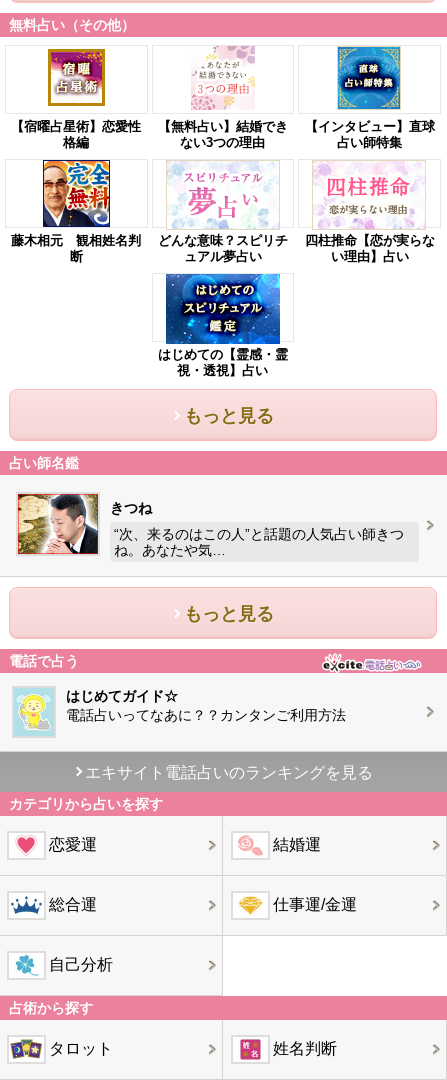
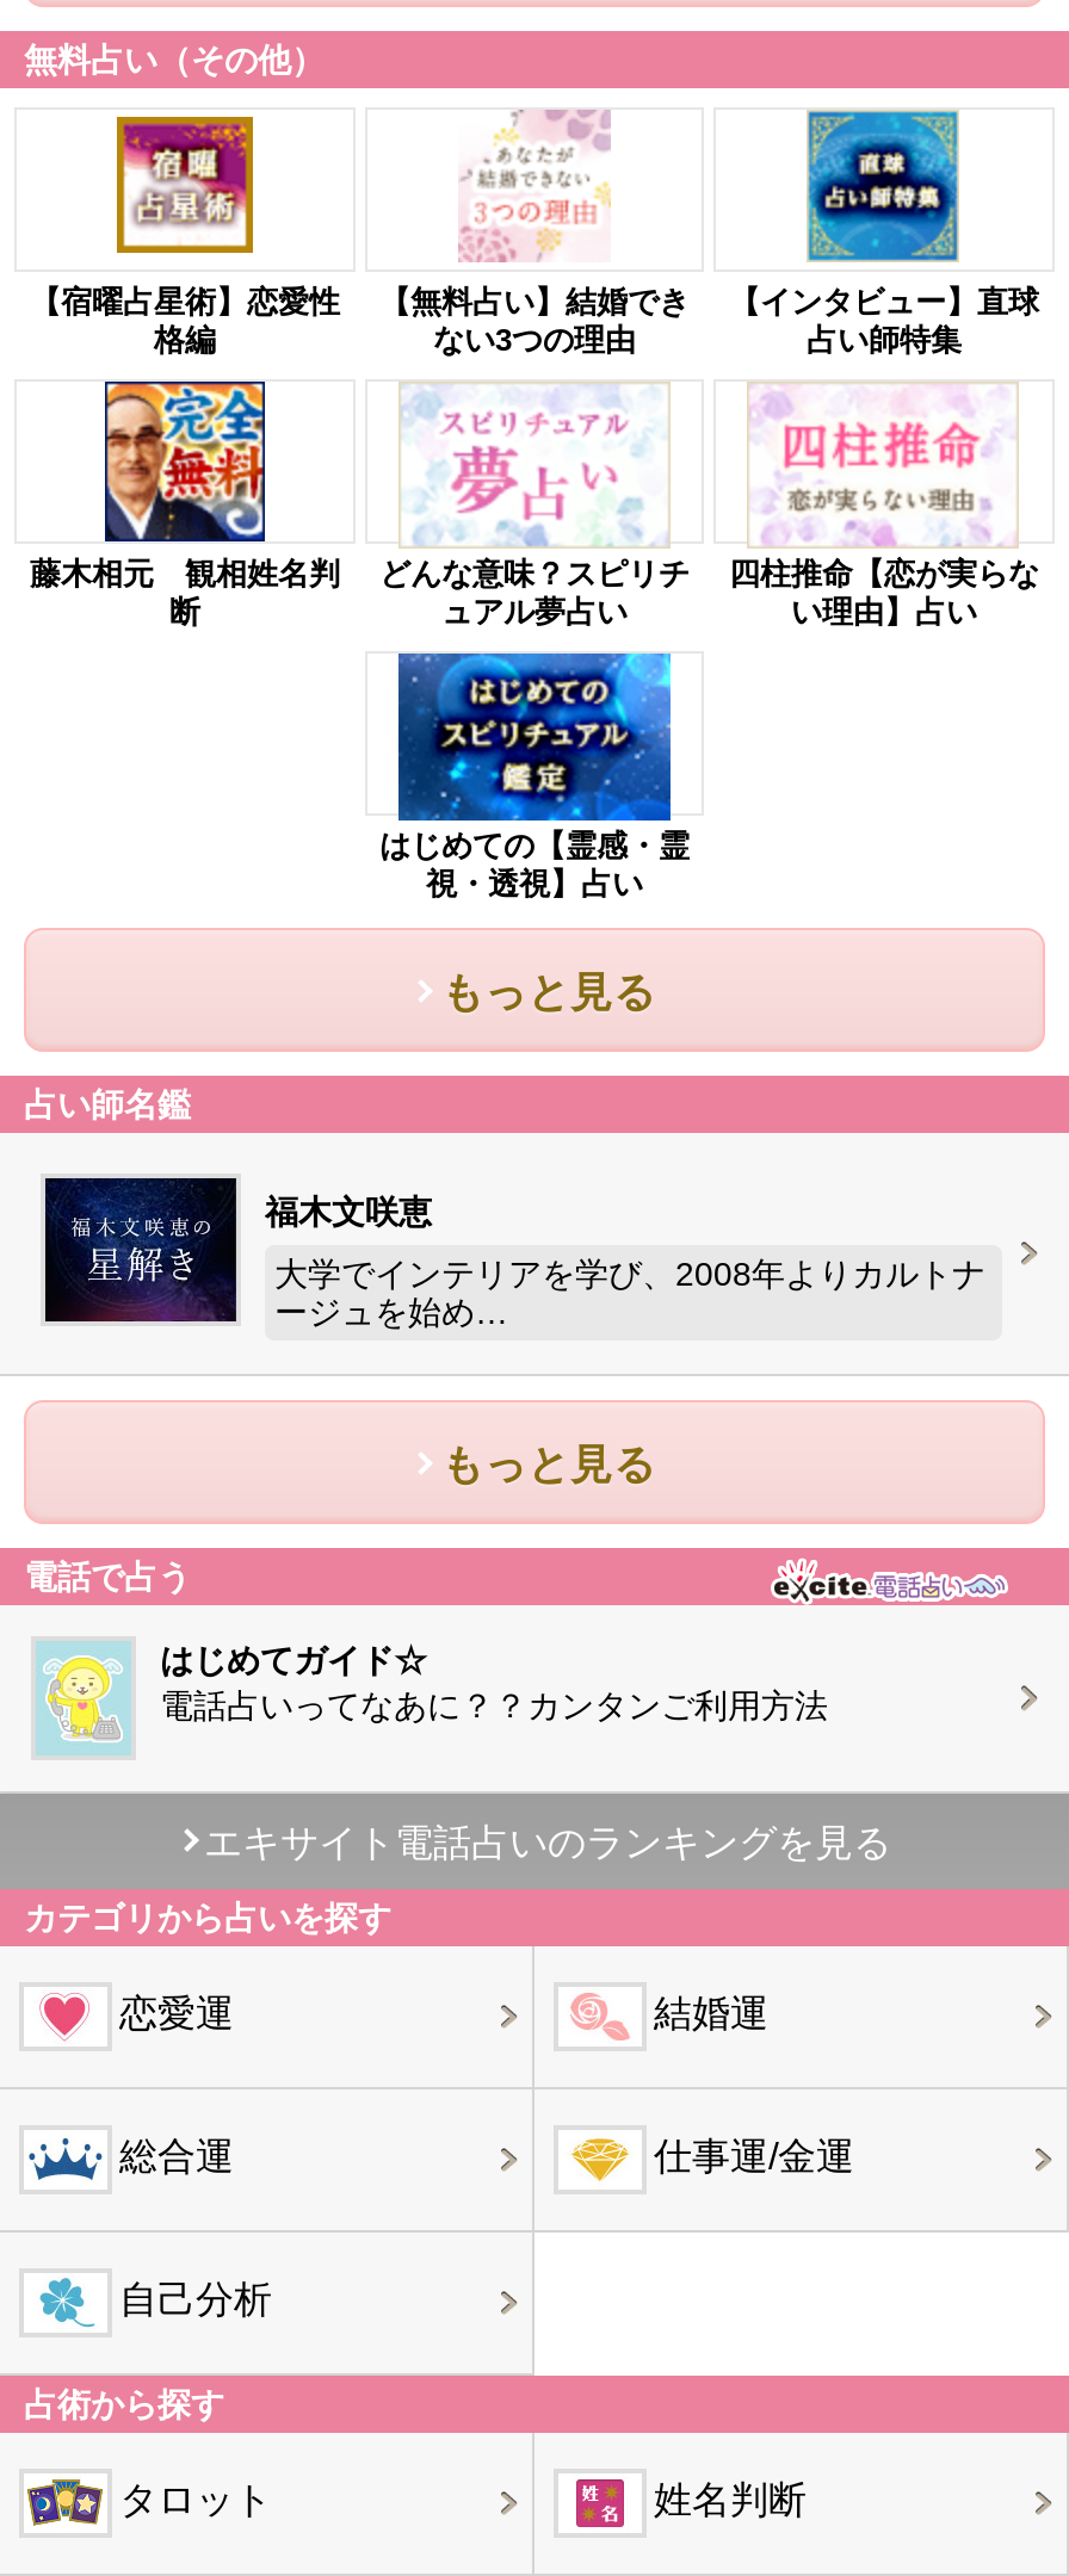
[17,493,152,555] [image] | きつね -> [43,1176,432,1324] [image] | 福木文咲恵
[114,526,404,558] “次、来るのはこの人”と話題の人気占い師きつ | ね。あなたや気… -> [274,1255,985,1331] 大学でインテリアを学び、2008年よりカルトナ | ージュを始め…

